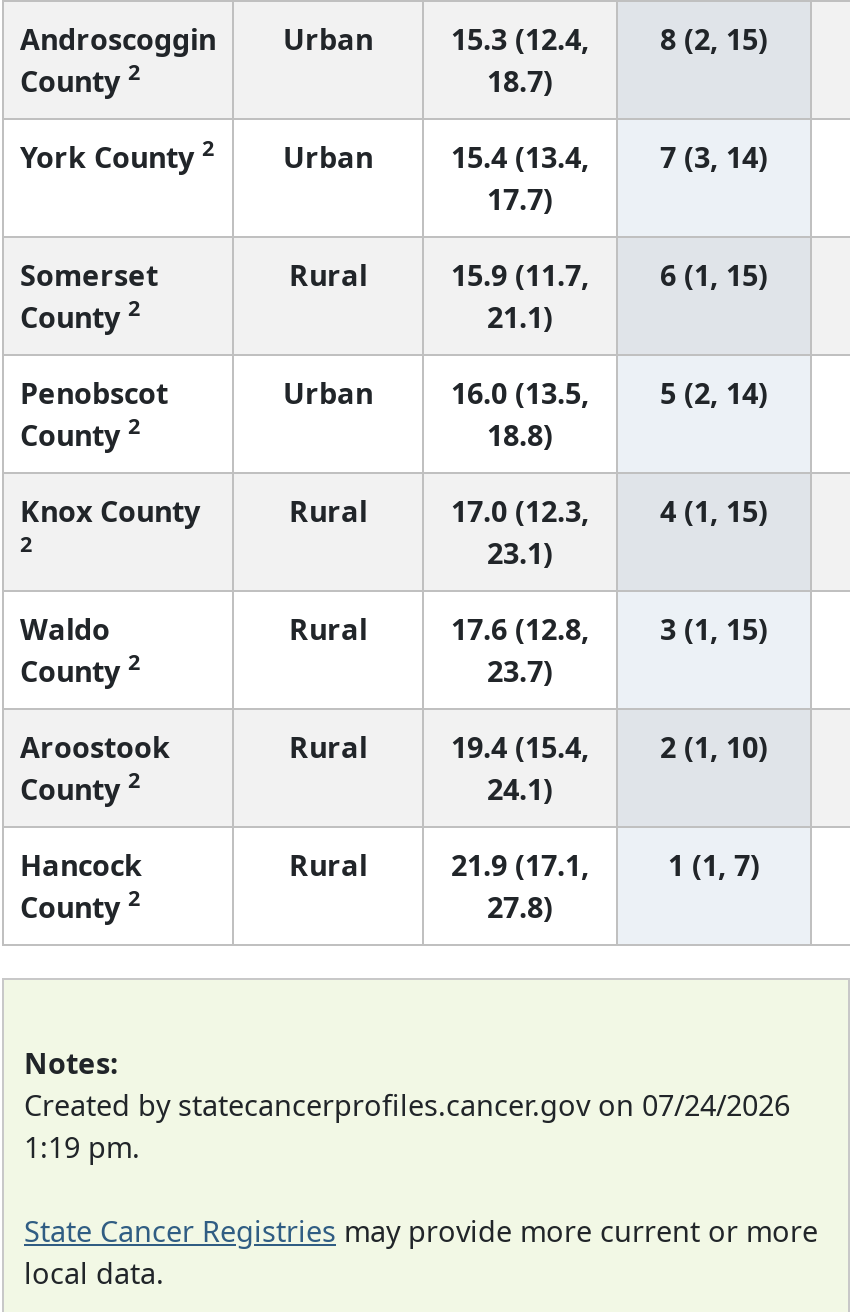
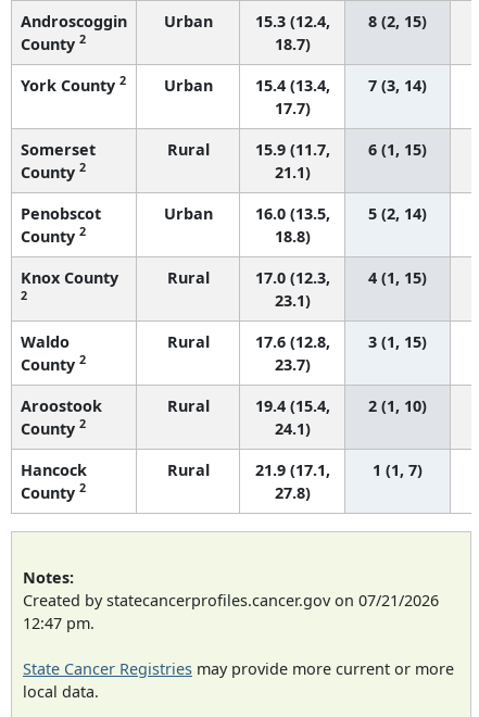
[24,1085,790,1123] Created by statecancerprofiles.cancer.gov on 07/24/2026 -> [23,590,439,610] Created by statecancerprofiles.cancer.gov on 07/21/2026
[24,1127,140,1165] 1:19 pm. -> [23,612,94,633] 12:47 pm.

